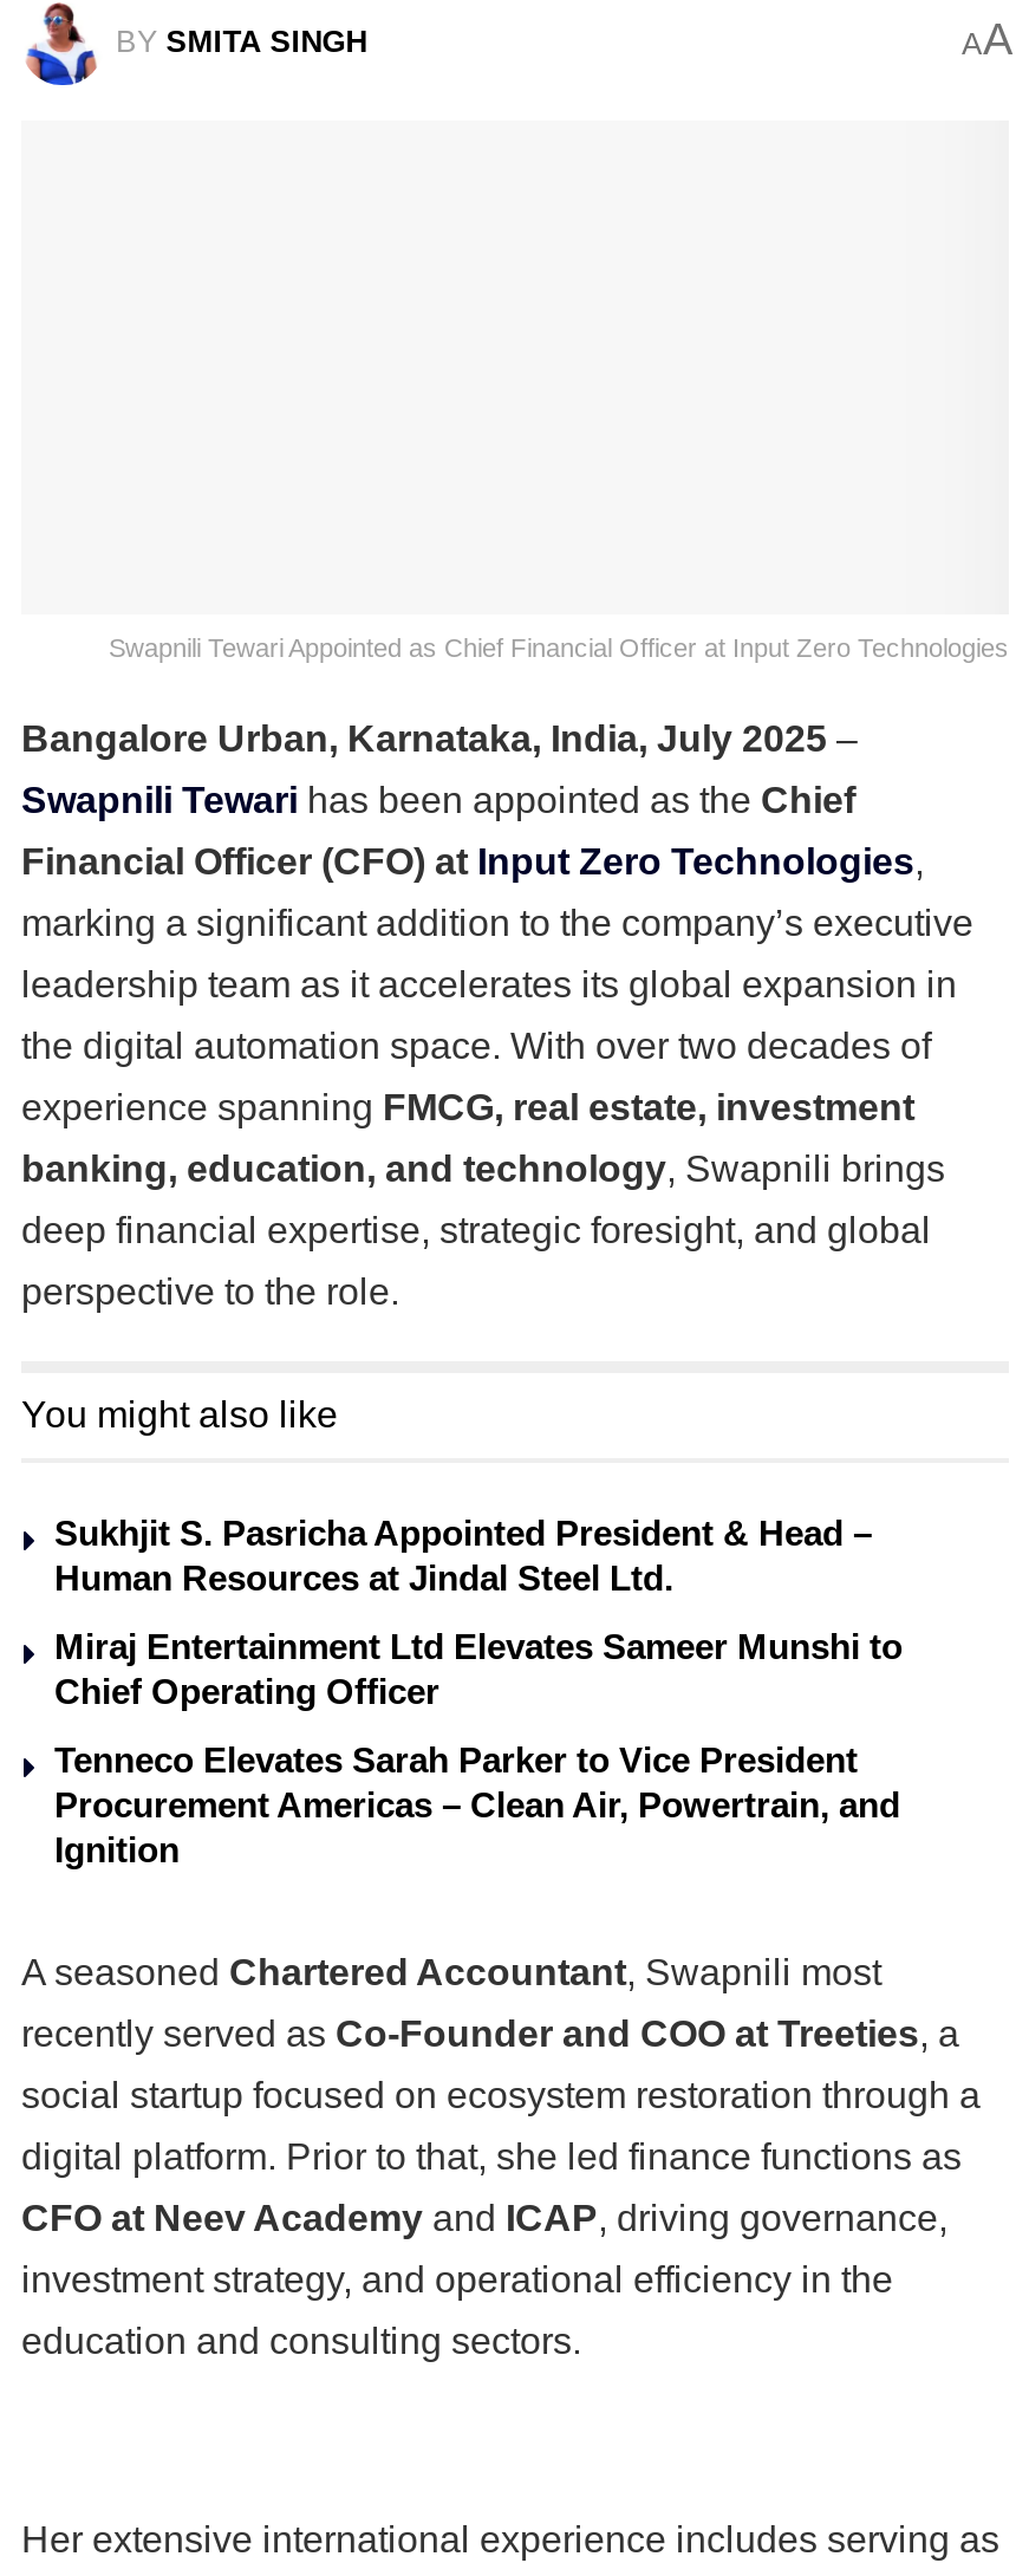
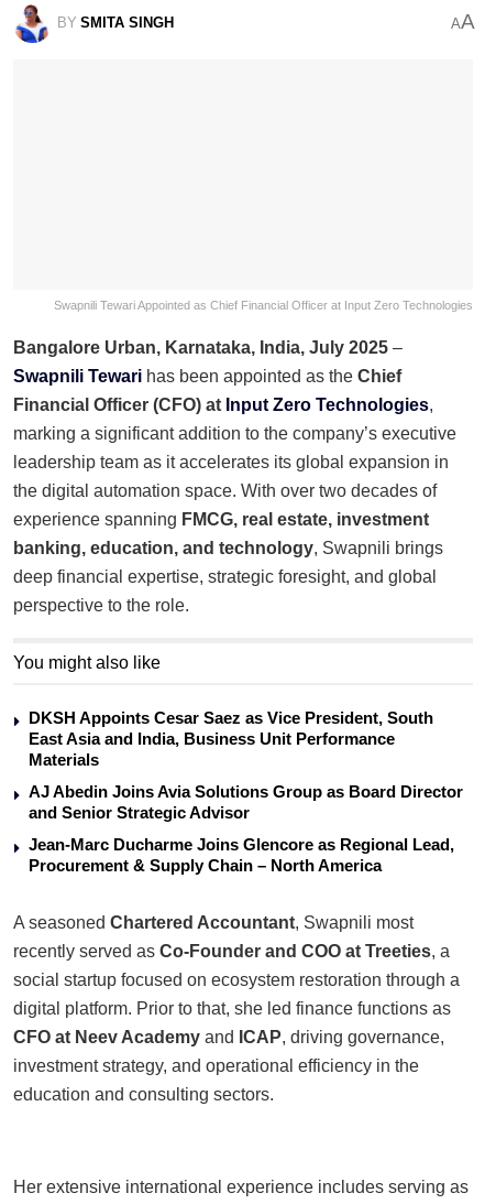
[54,1512,872,1597] Sukhjit S. Pasricha Appointed President & Head – | Human Resources at Jindal Steel Ltd. -> [29,708,433,769] DKSH Appoints Cesar Saez as Vice President, South | East Asia and India, Business Unit Performance | Materials
[54,1625,903,1711] Miraj Entertainment Ltd Elevates Sameer Munshi to | Chief Operating Officer -> [29,782,463,822] AJ Abedin Joins Avia Solutions Group as Board Director | and Senior Strategic Advisor
[54,1739,900,1869] Tenneco Elevates Sarah Parker to Vice President | Procurement Americas – Clean Air, Powertrain, and | Ignition -> [29,835,454,874] Jean-Marc Ducharme Joins Glencore as Regional Lead, | Procurement & Supply Chain – North America

